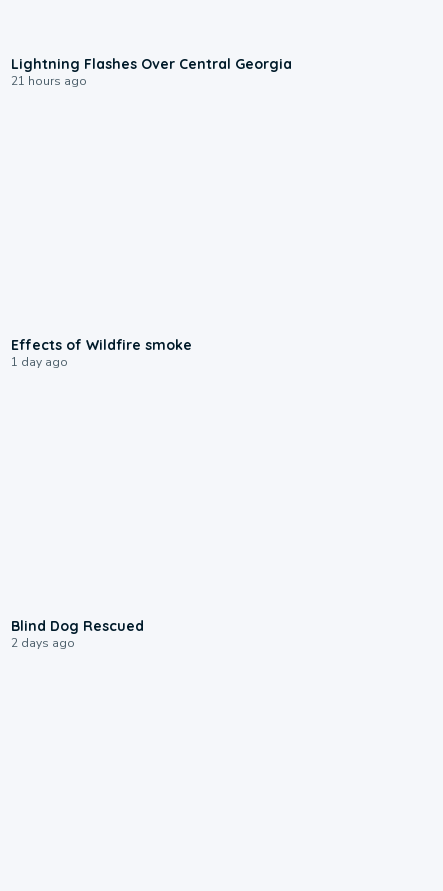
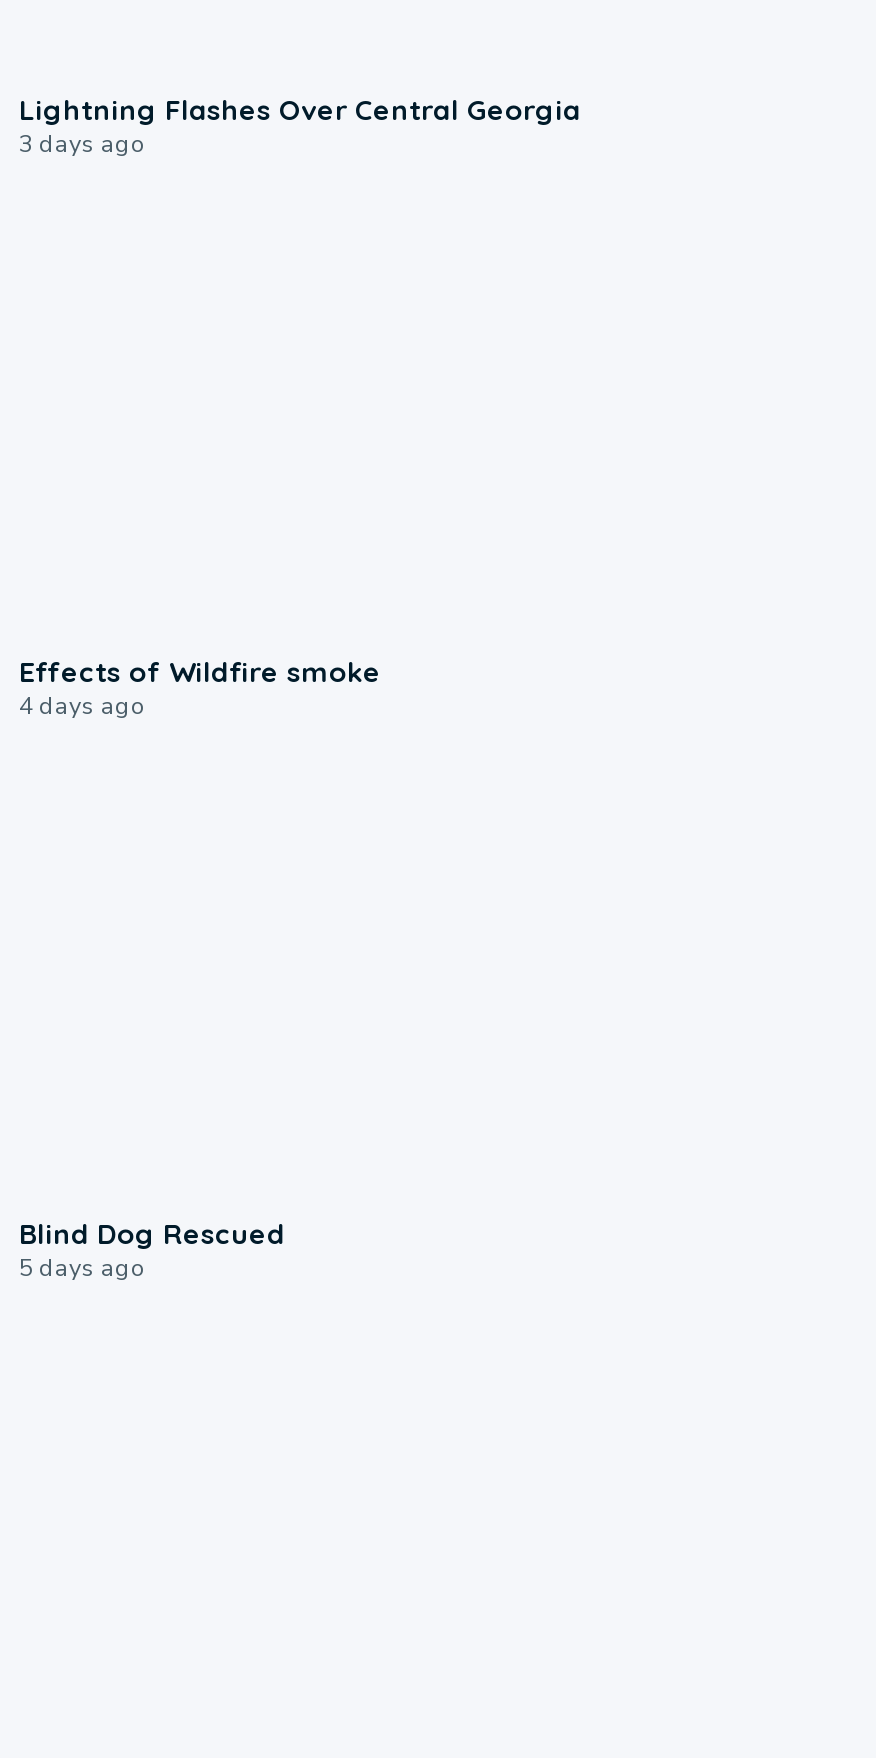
[11,73,87,89] 21 hours ago -> [19,128,147,160] 3 days ago
[11,354,68,370] 1 day ago -> [19,690,147,722] 4 days ago
[11,635,75,651] 2 days ago -> [19,1252,147,1284] 5 days ago

